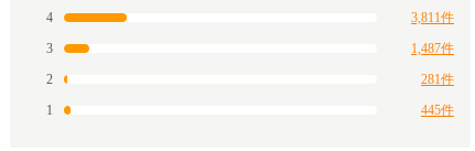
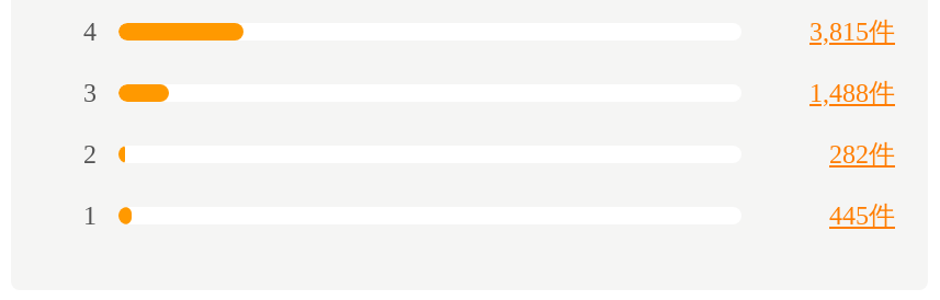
[411,10,454,25] 3,811件 -> [809,16,895,47] 3,815件
[411,41,454,56] 1,487件 -> [809,78,895,108] 1,488件
[421,72,454,87] 281件 -> [829,139,895,170] 282件

